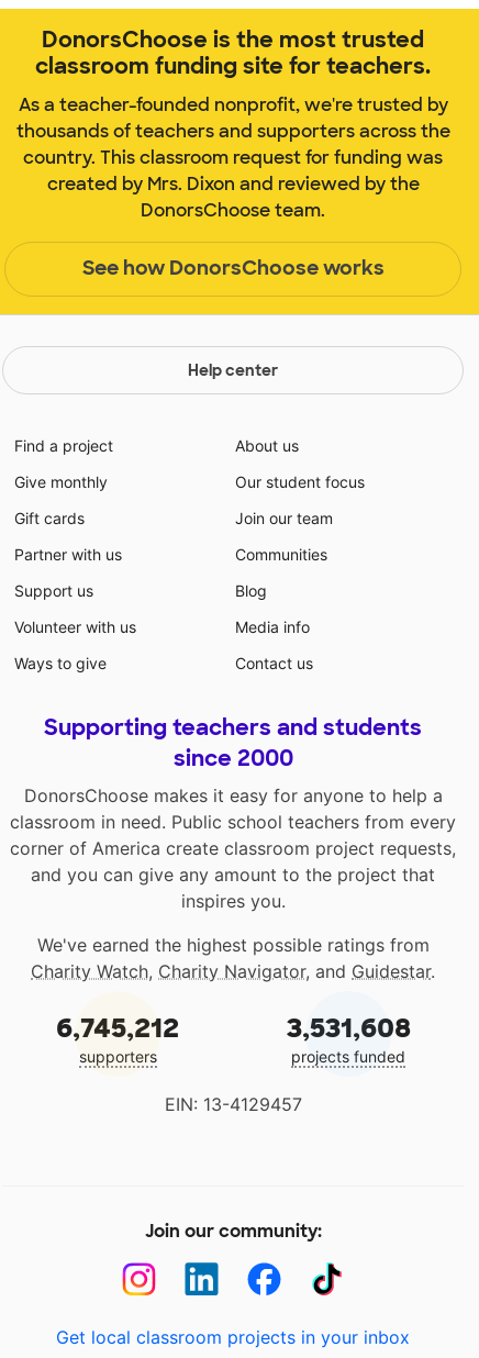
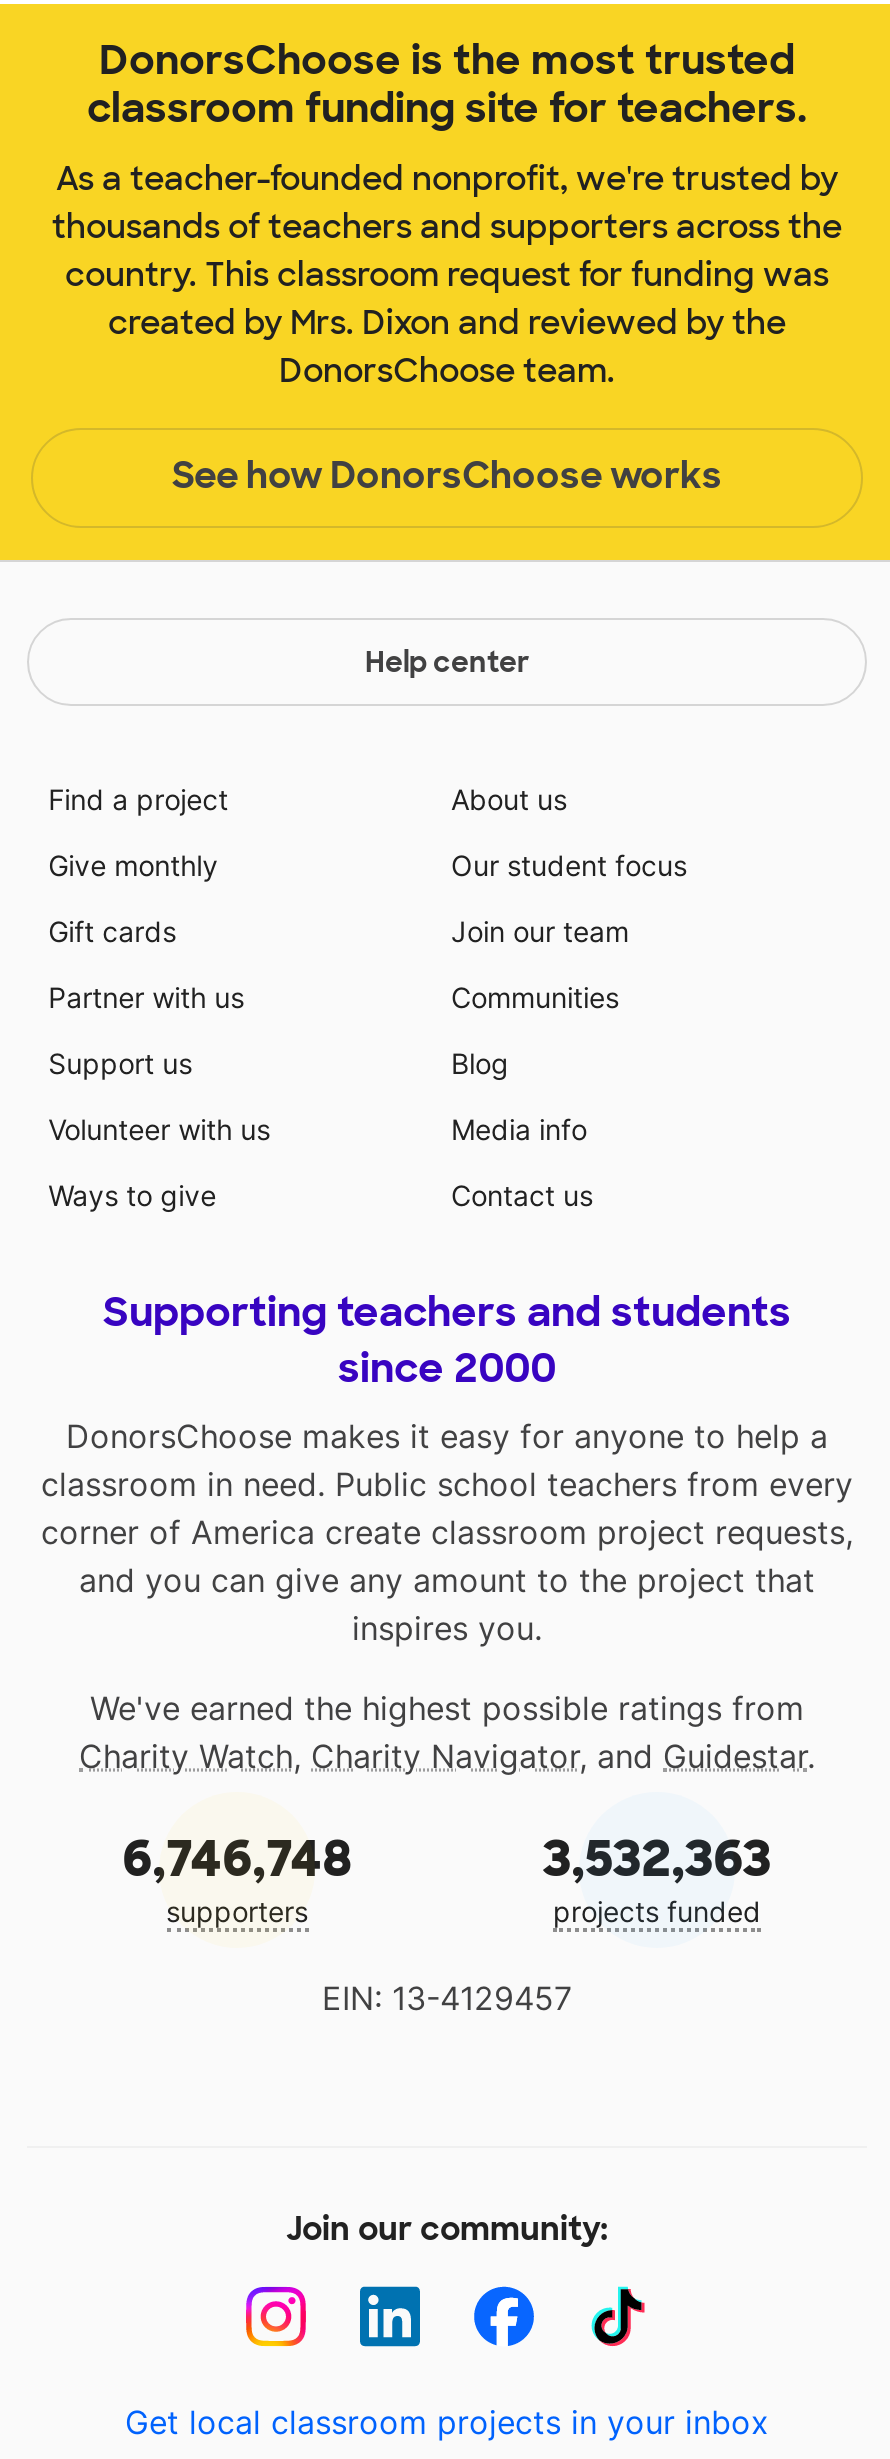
[56,1011,179,1045] 6,745,212 -> [122,1828,352,1890] 6,746,748
[286,1011,410,1045] 3,531,608 -> [543,1828,771,1890] 3,532,363

